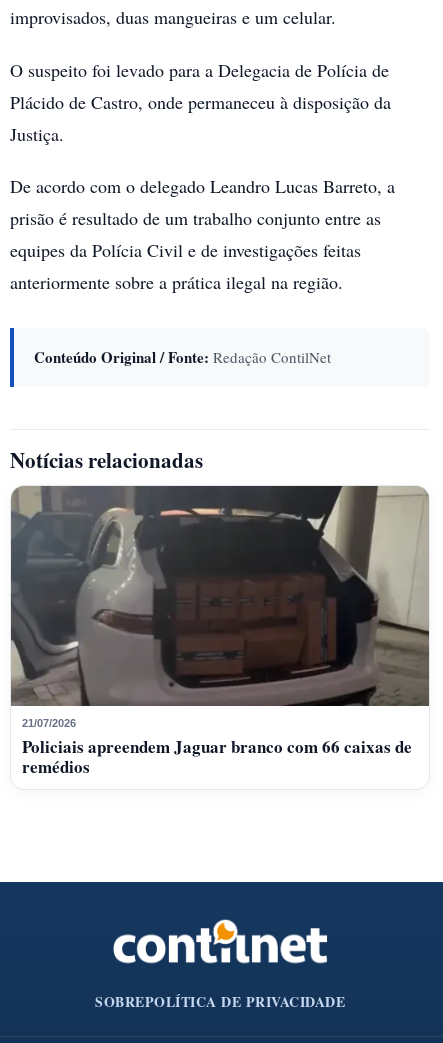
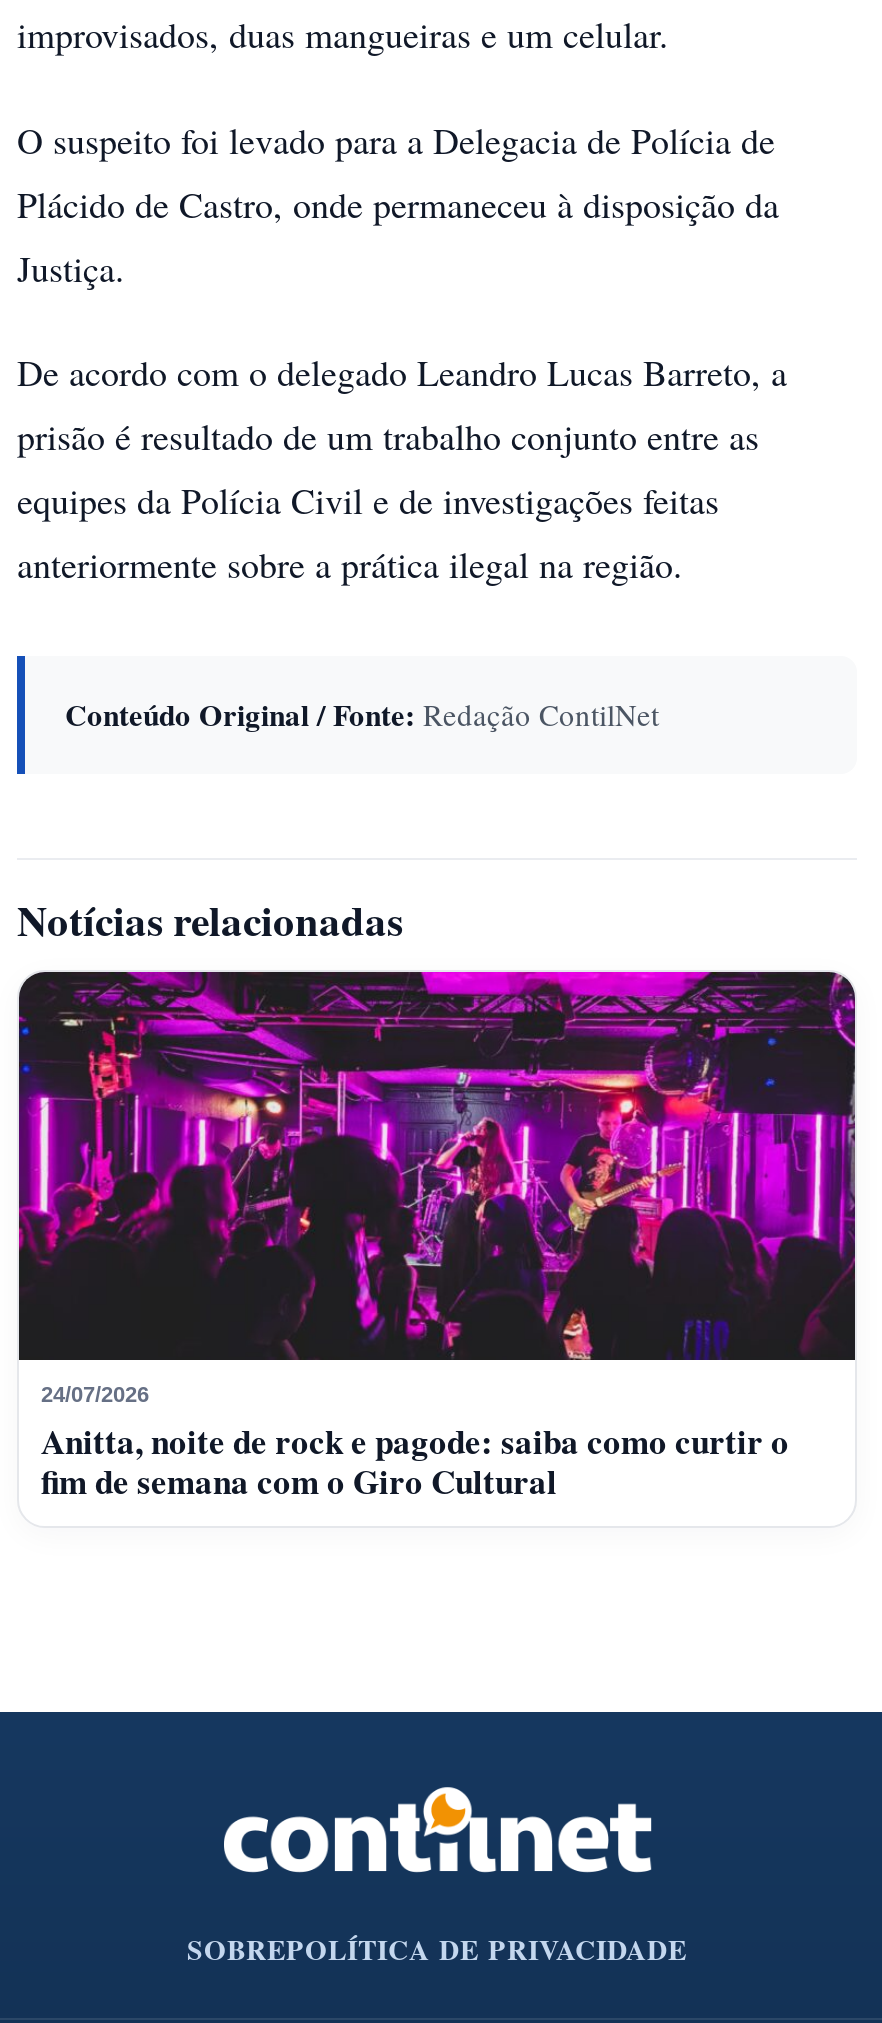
[10,485,429,779] [image] | 21/07/2026 | Policiais apreendem Jaguar branco com 66 caixas de | remédios -> [19,970,857,1505] [image] | 24/07/2026 | Anitta, noite de rock e pagode: saiba como curtir o | fim de semana com o Giro Cultural

